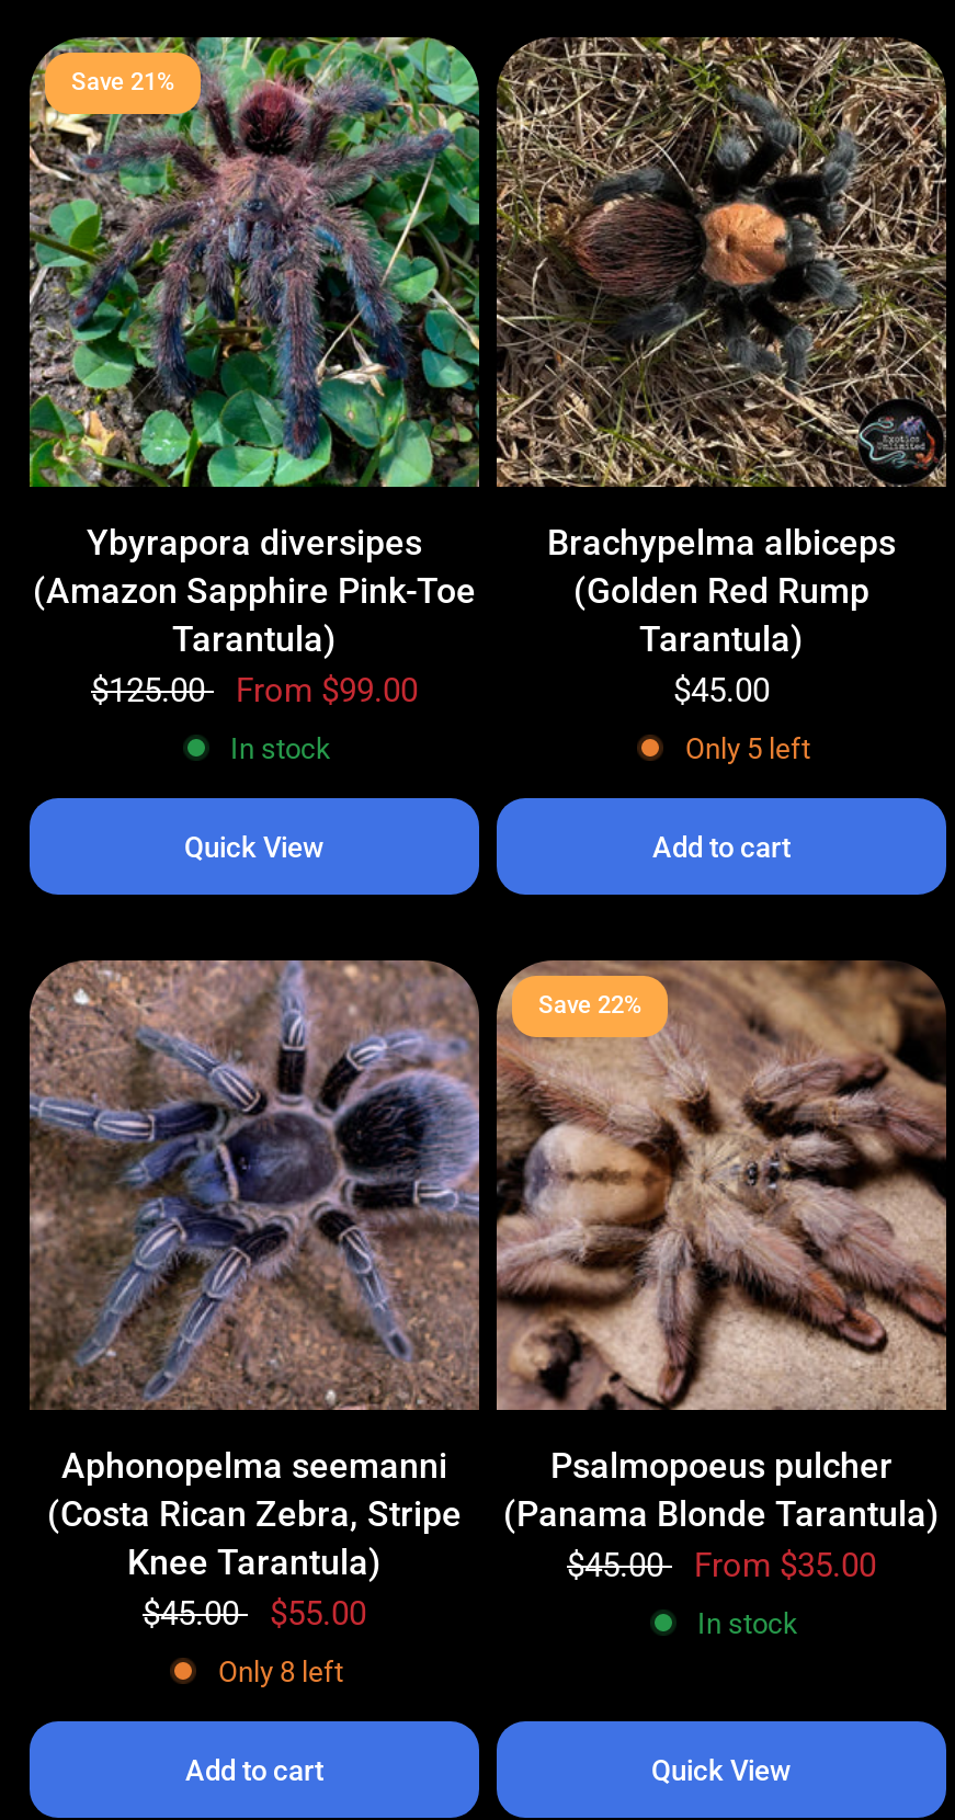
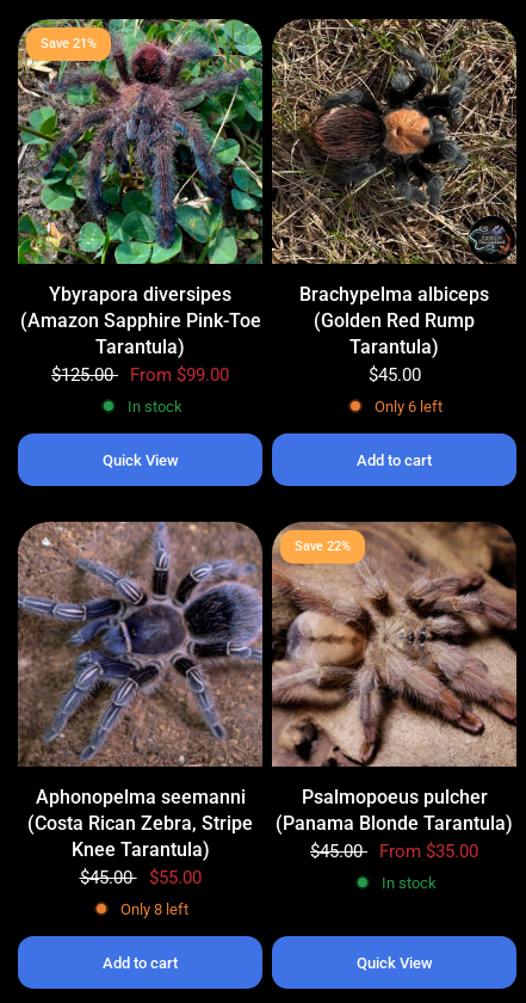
[685,731,810,764] Only 5 left -> [375,397,443,415] Only 6 left

